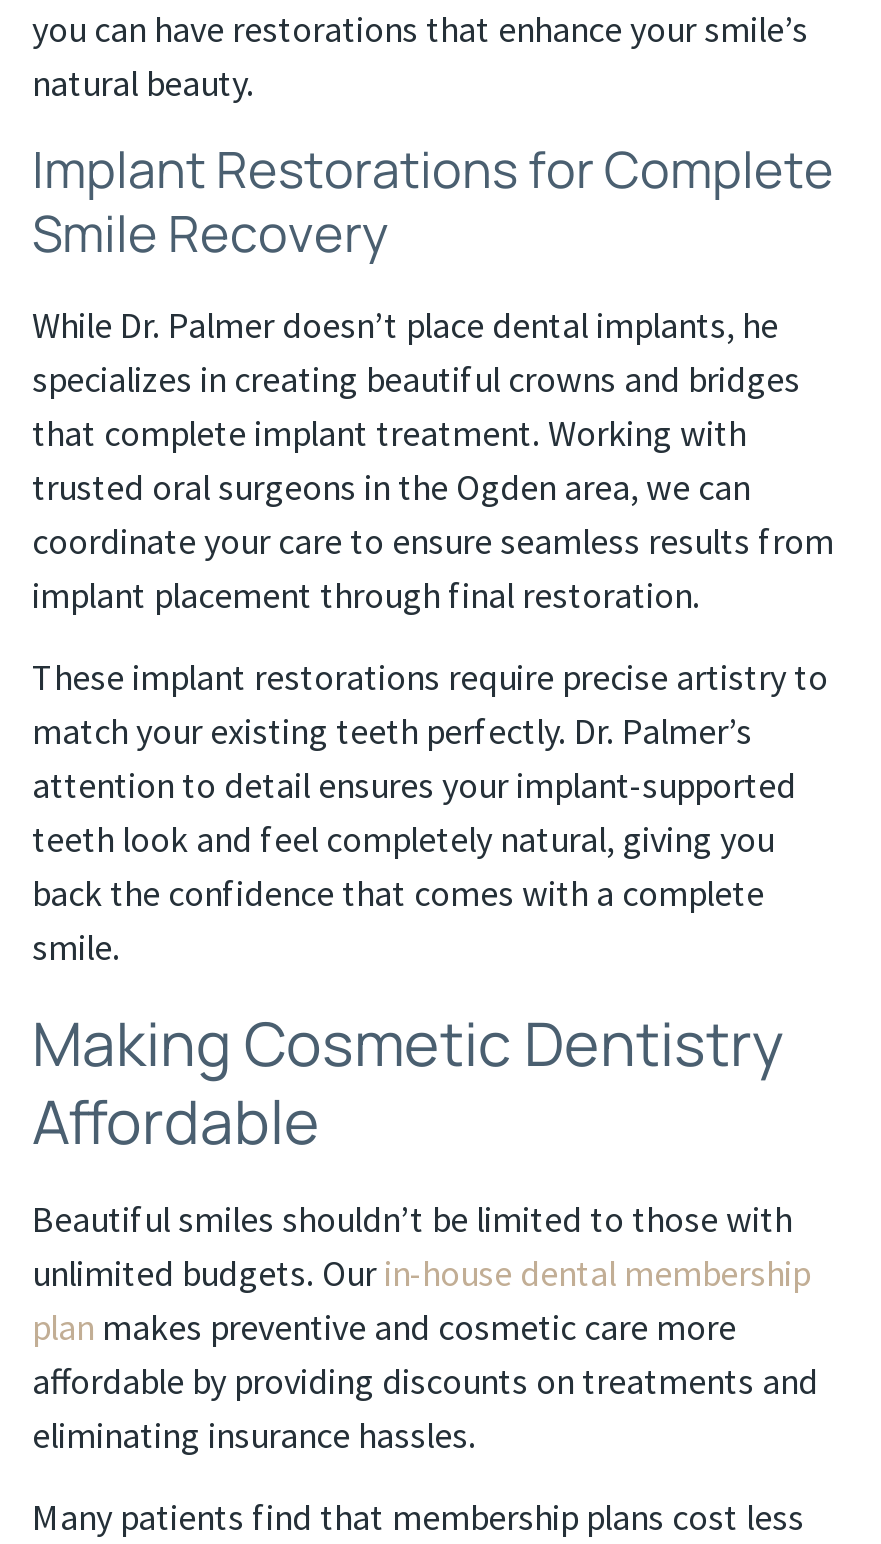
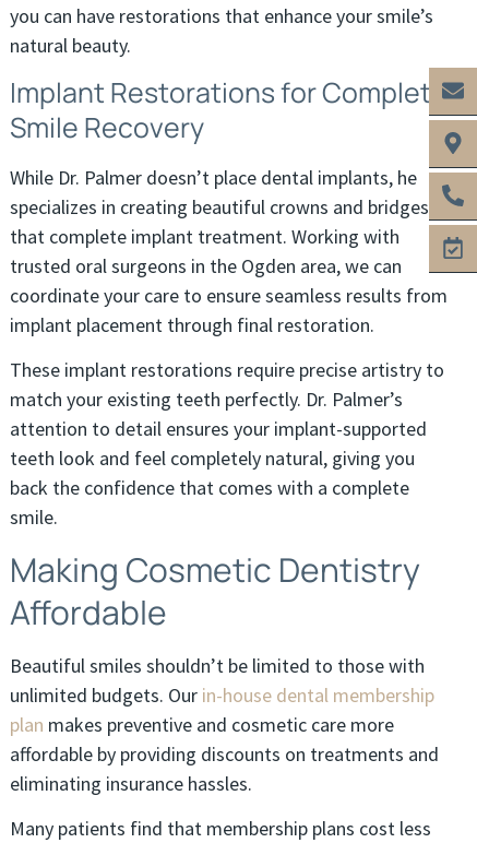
none -> [428,67,474,274] [image]

